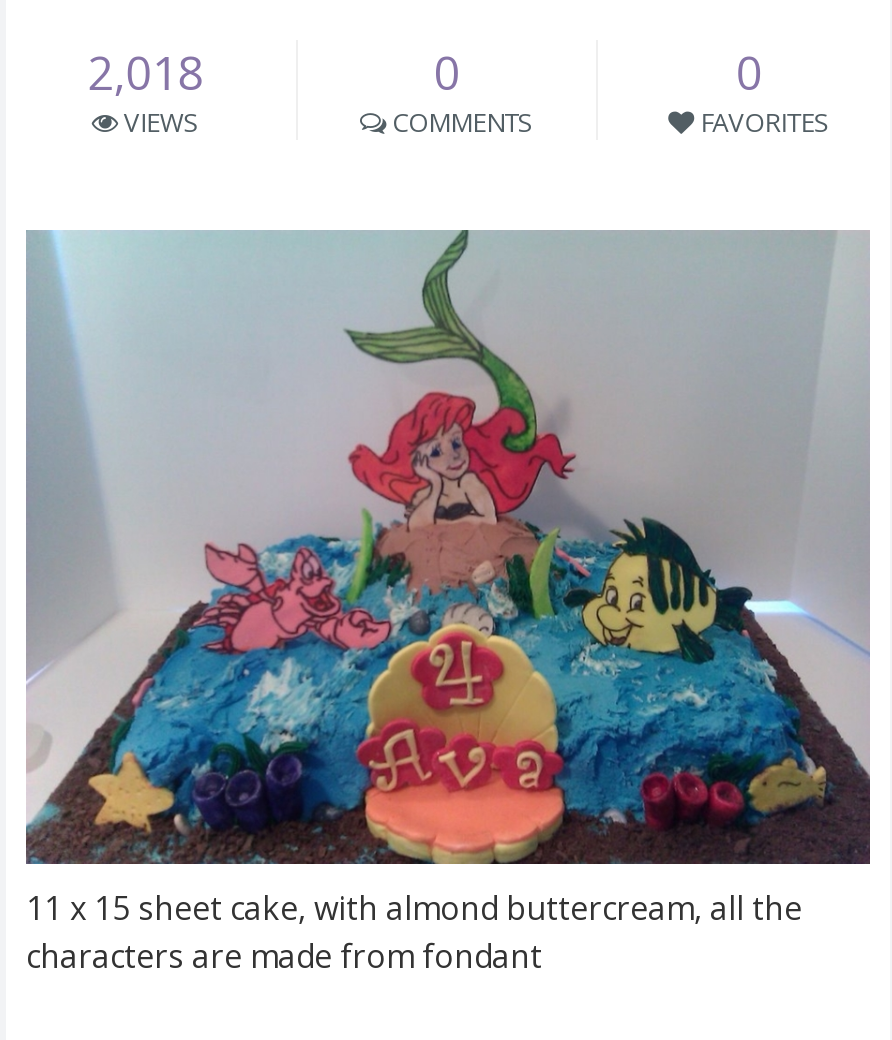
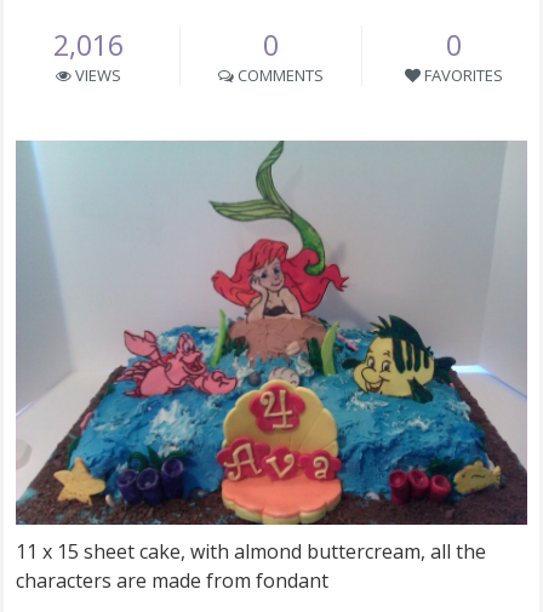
[88,40,204,104] 2,018 -> [53,25,123,64] 2,016

